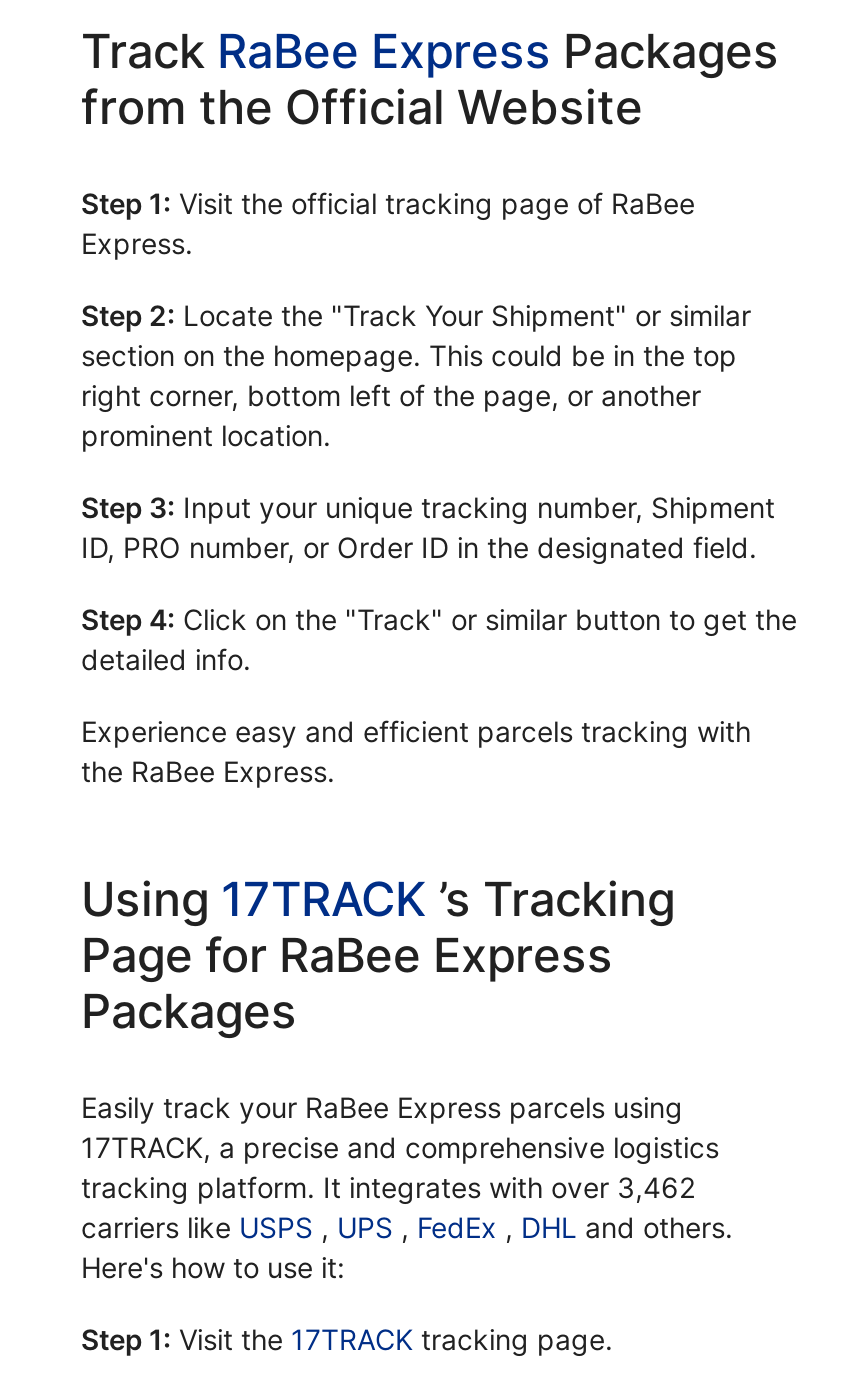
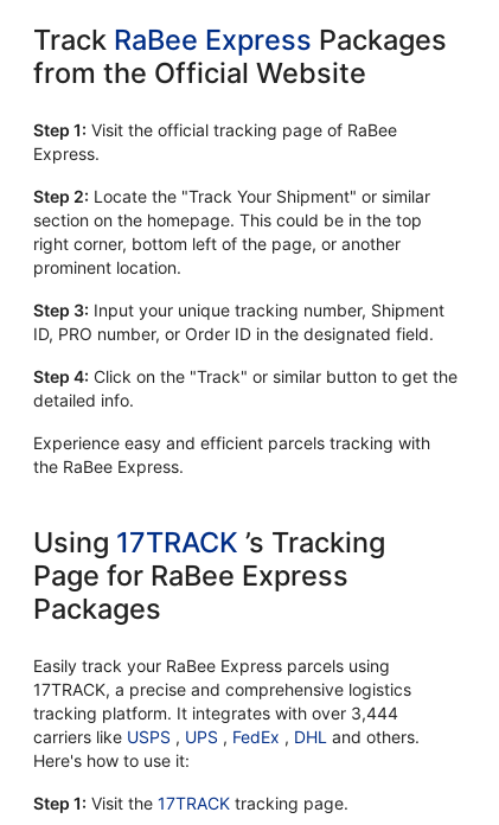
[81,1170,695,1204] tracking platform. It integrates with over 3,462 -> [33,703,398,723] tracking platform. It integrates with over 3,444

